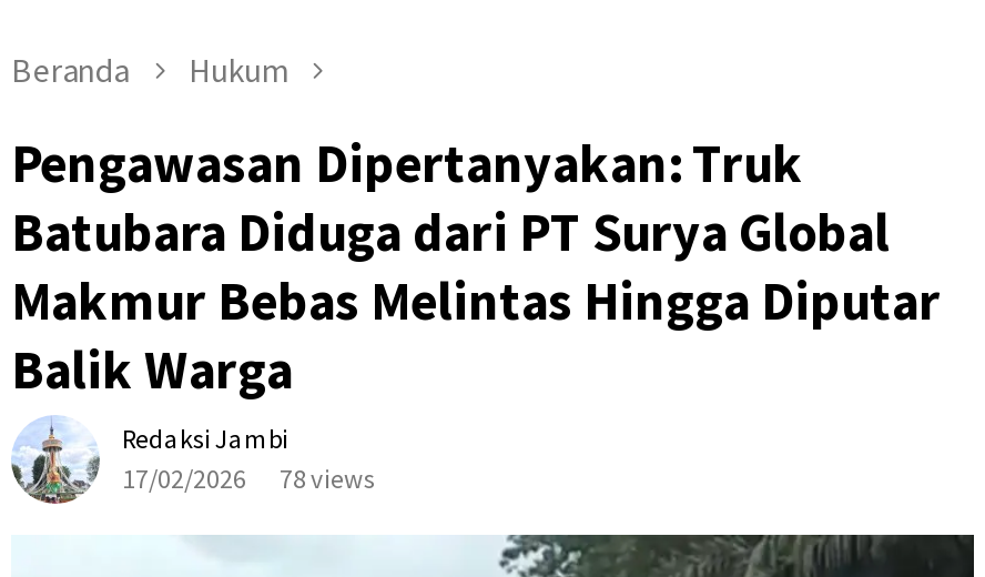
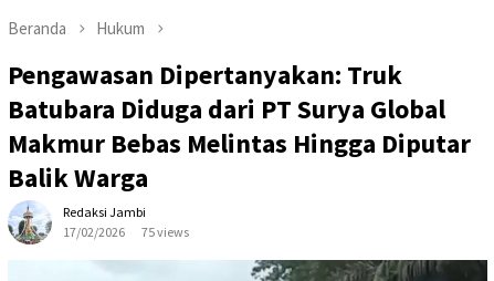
[122,462,375,496] 17/02/2026 78 views -> [63,224,189,241] 17/02/2026 75 views

